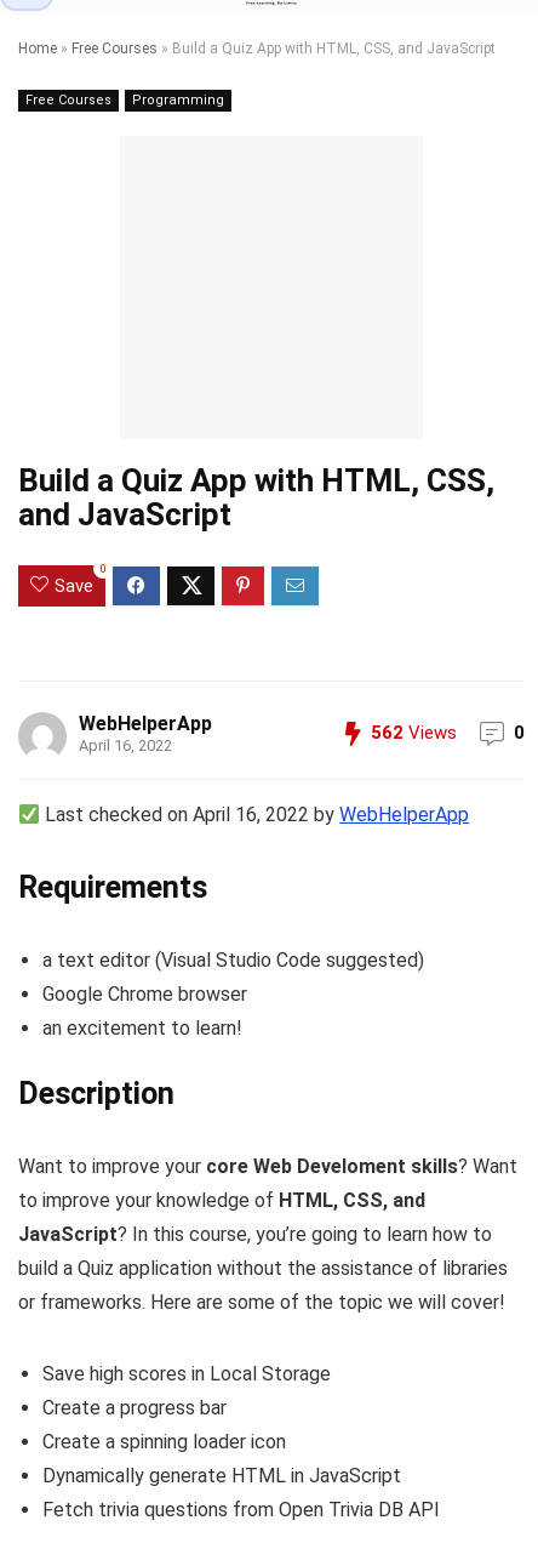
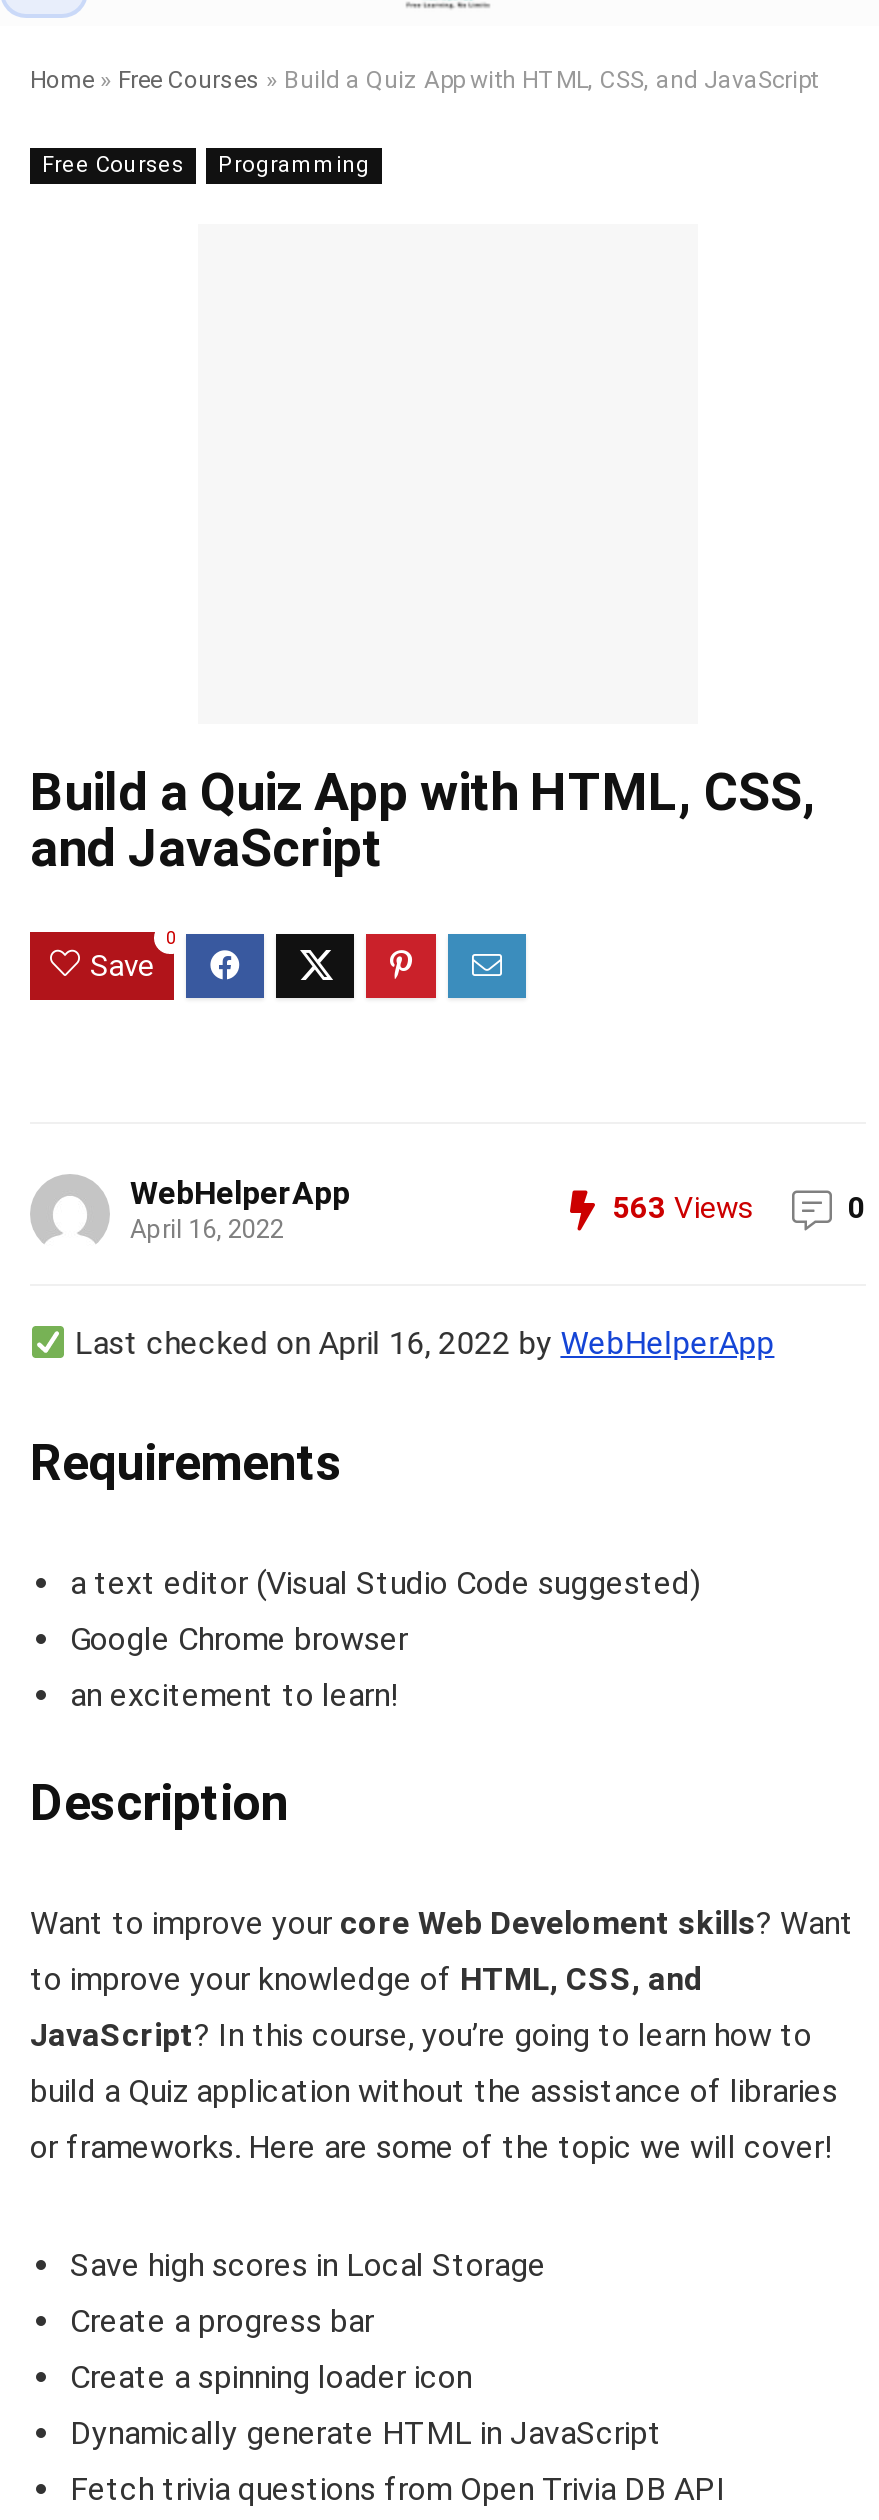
[371,722,457,744] 562 Views -> [612,1190,754,1226] 563 Views

